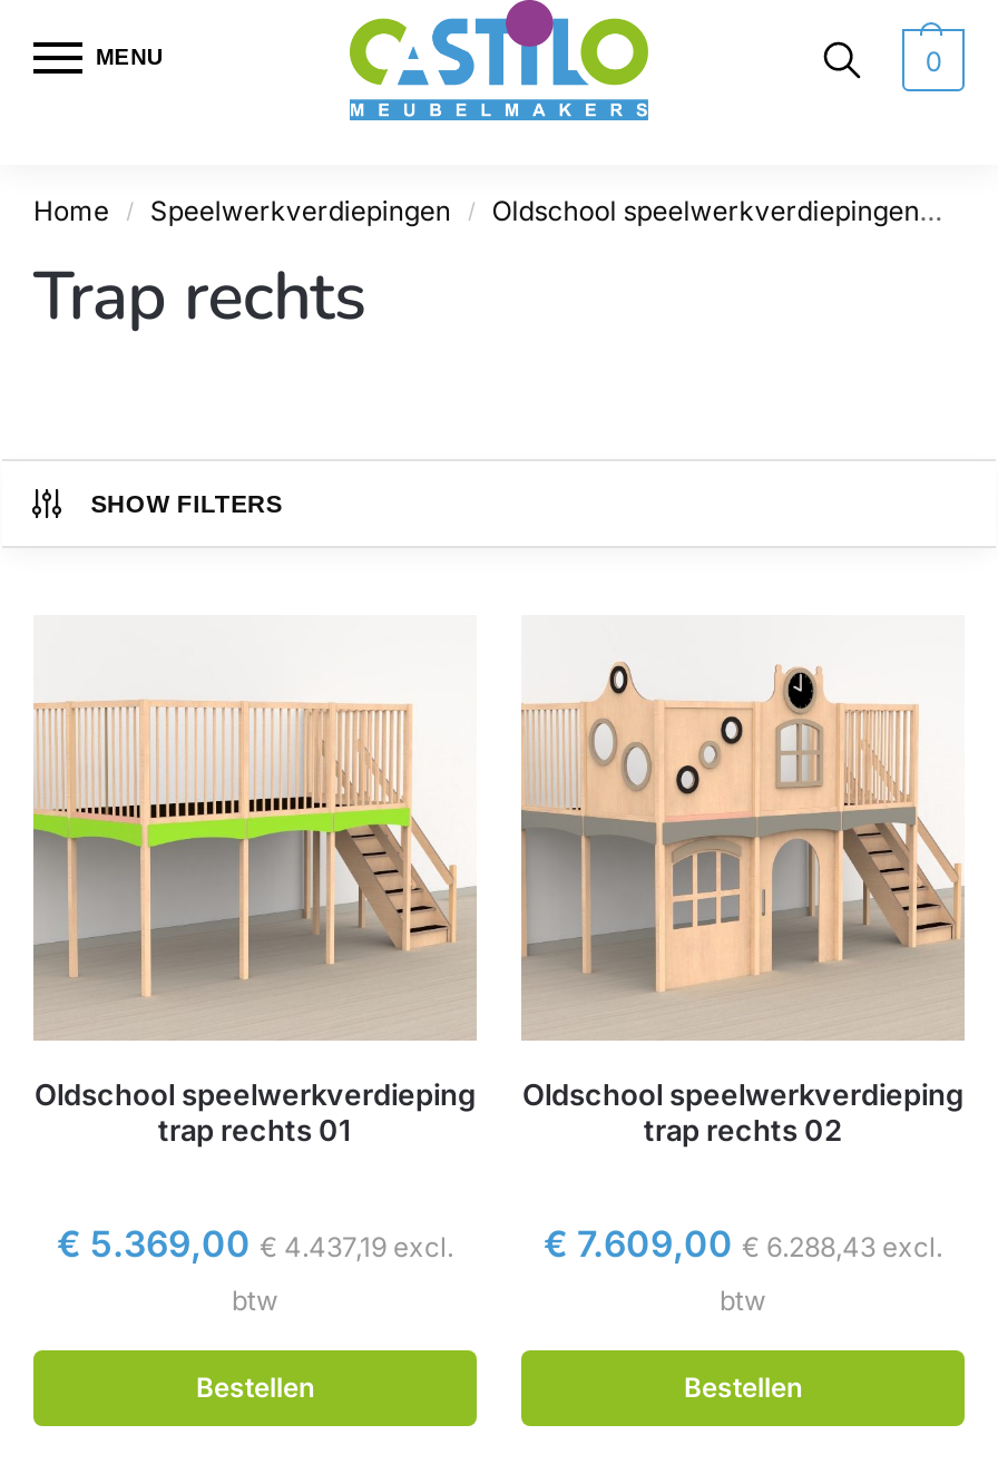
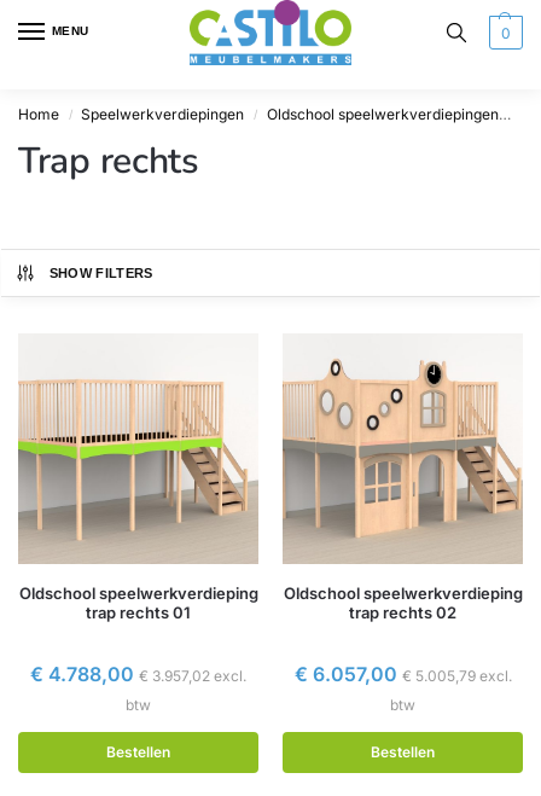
[57,1221,453,1266] €5.369,00 €4.437,19 excl. -> [30,662,246,686] €4.788,00 €3.957,02 excl.
[544,1221,942,1266] €7.609,00 €6.288,43 excl. -> [294,662,511,686] €6.057,00 €5.005,79 excl.

